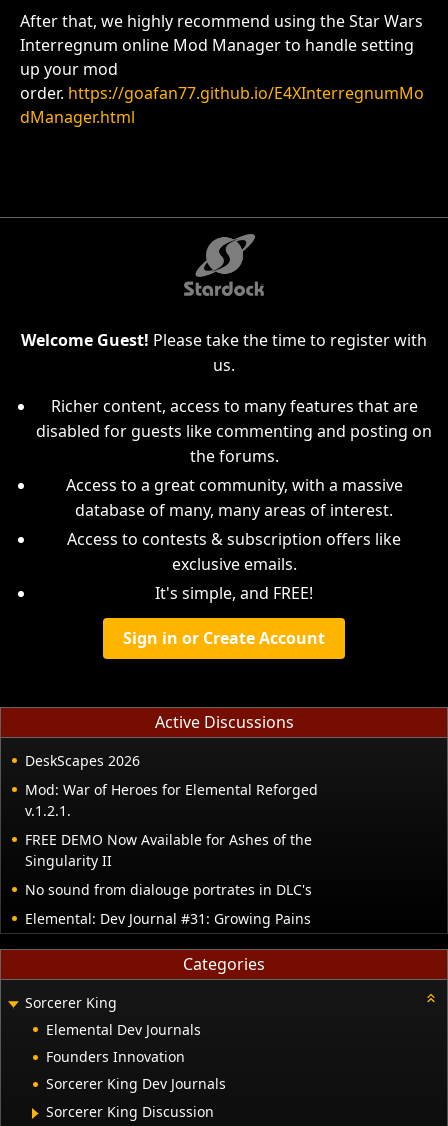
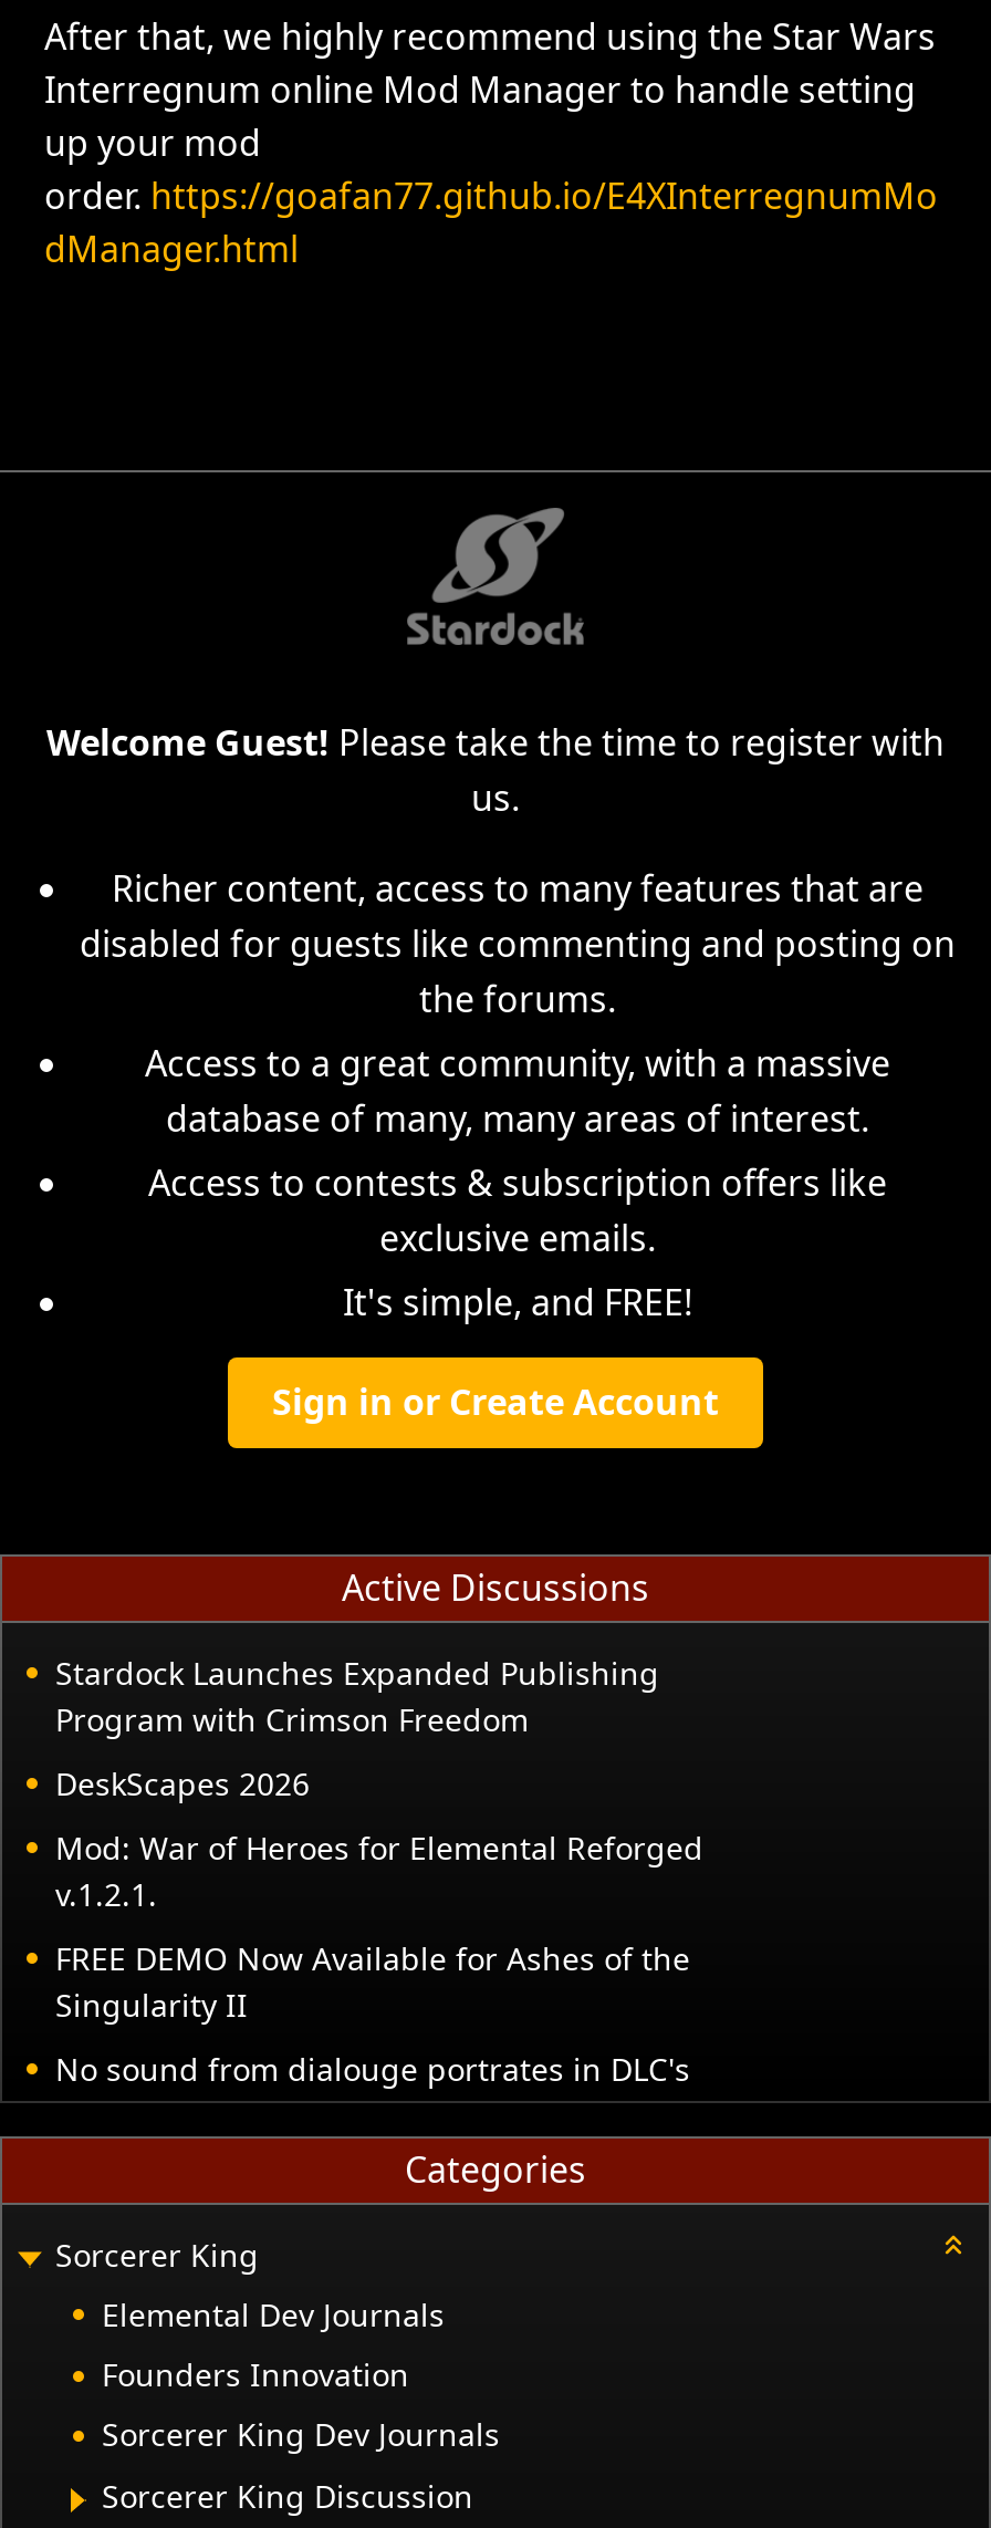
none -> [55,1652,659,1740] Stardock Launches Expanded Publishing | Program with Crimson Freedom
moved [25,751,318,899] -> [55,1762,703,2090]: DeskScapes 2026 | Mod: War of Heroes for Elemental Reforged | v.1.2.1. | FREE DEMO Now Available for Ashes of the | Singularity II | No sound from dialouge portrates in DLC's
[25,909,311,928] Elemental: Dev Journal #31: Growing Pains -> none

